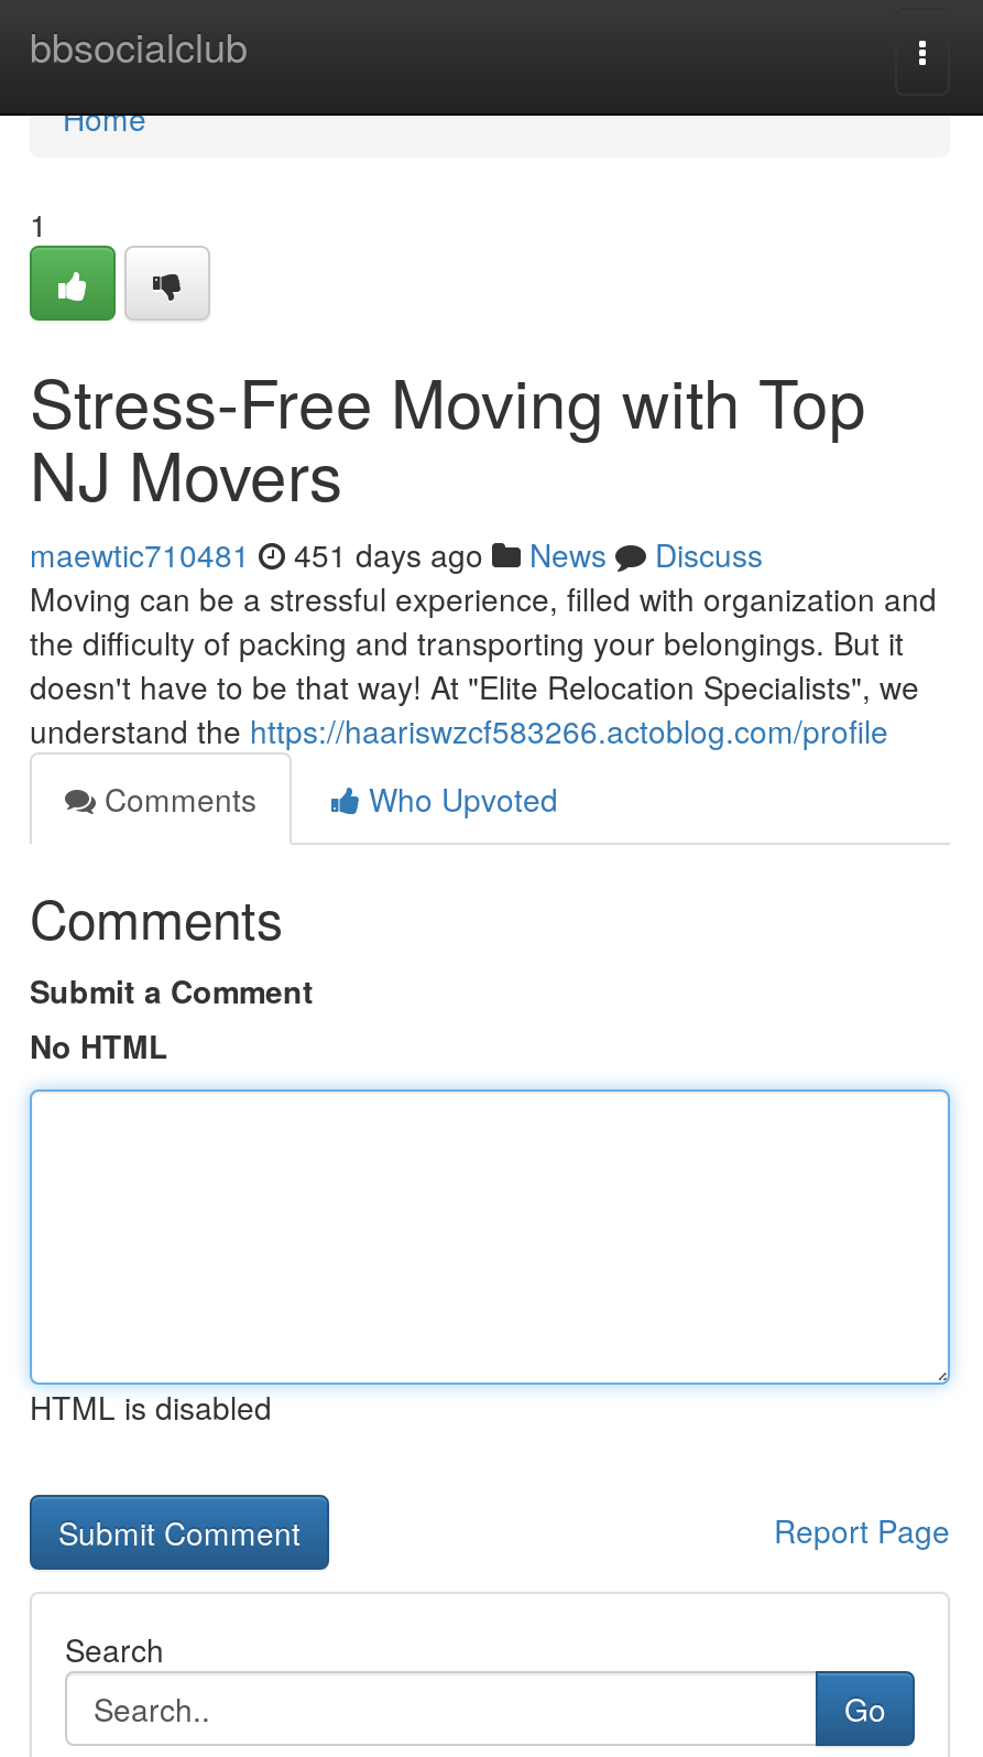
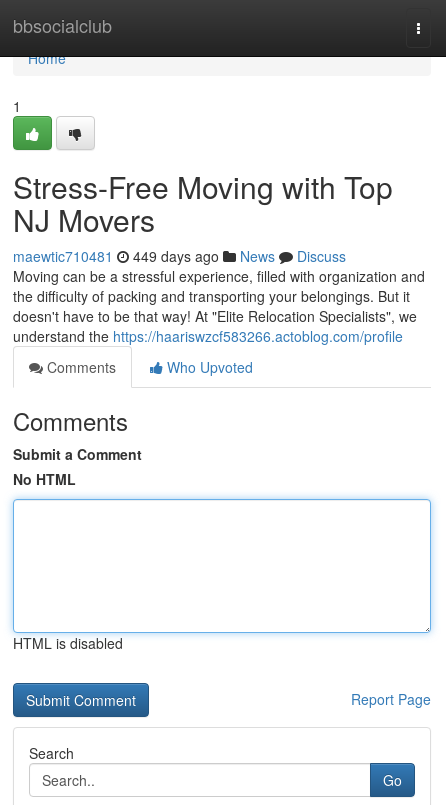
[30,532,763,576] maewtic710481 451 days ago News Discuss -> [13,246,346,266] maewtic710481 449 days ago News Discuss

